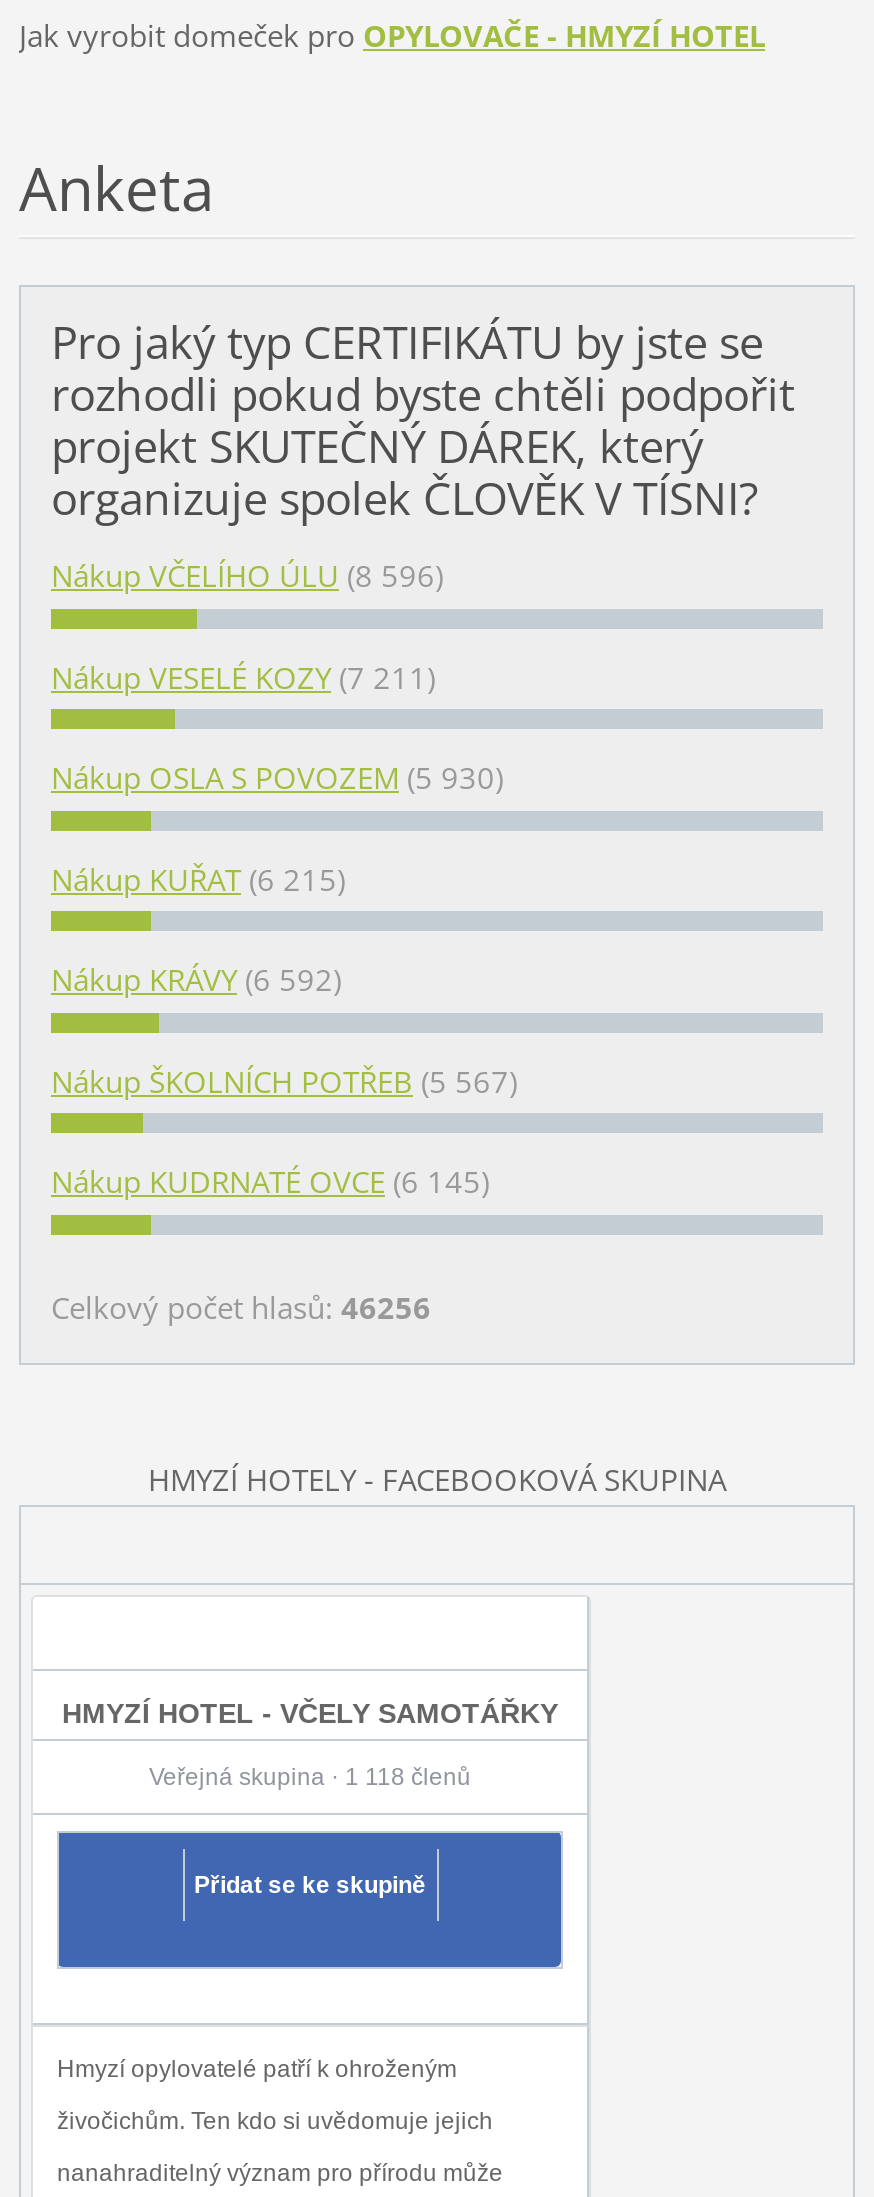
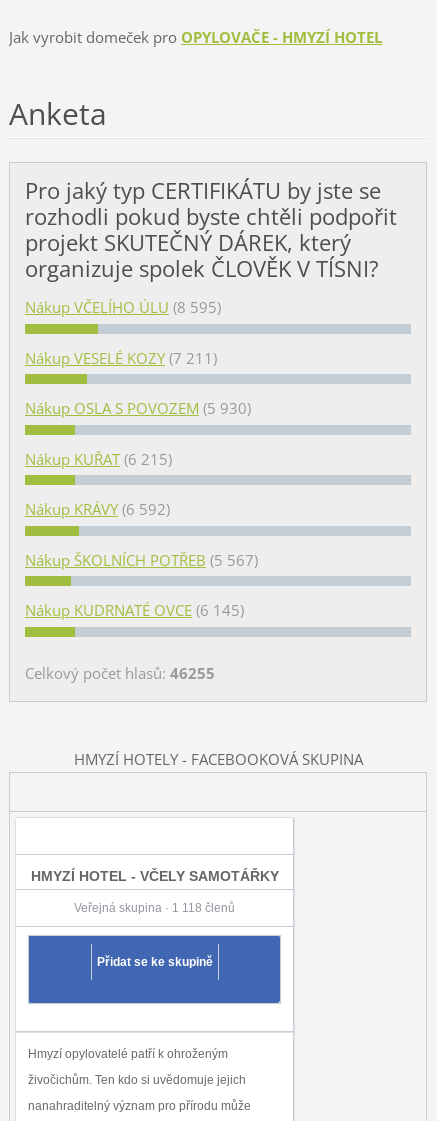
[51,556,443,596] Nákup VČELÍHO ÚLU (8 596) -> [25,297,221,317] Nákup VČELÍHO ÚLU (8 595)
[51,1285,431,1325] Celkový počet hlasů: 46256 -> [25,662,215,682] Celkový počet hlasů: 46255

